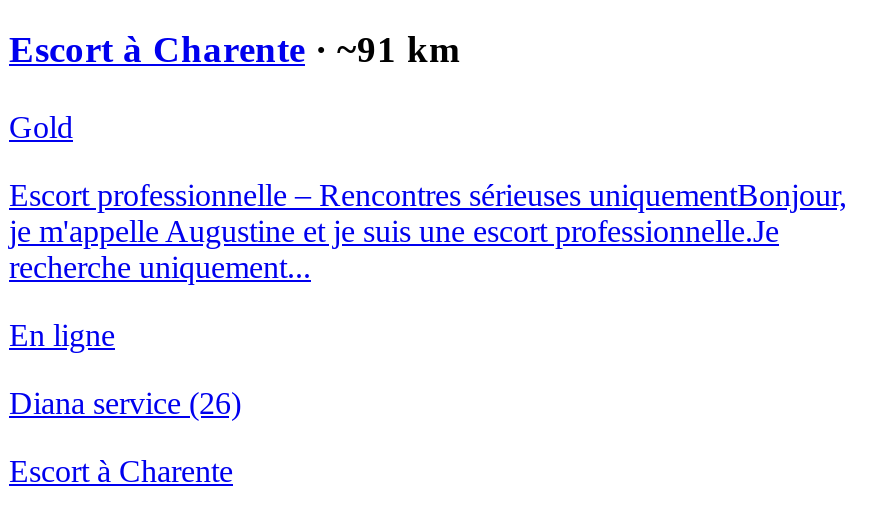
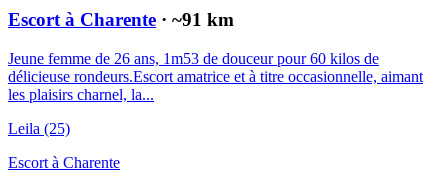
[9,109,847,419] Gold | Escort professionnelle – Rencontres sérieuses uniquementBonjour, | je m'appelle Augustine et je suis une escort professionnelle.Je | recherche uniquement... | En ligne | Diana service (26) -> [8,50,423,137] Jeune femme de 26 ans, 1m53 de douceur pour 60 kilos de | délicieuse rondeurs.Escort amatrice et à titre occasionnelle, aimant | les plaisirs charnel, la... | Leila (25)

